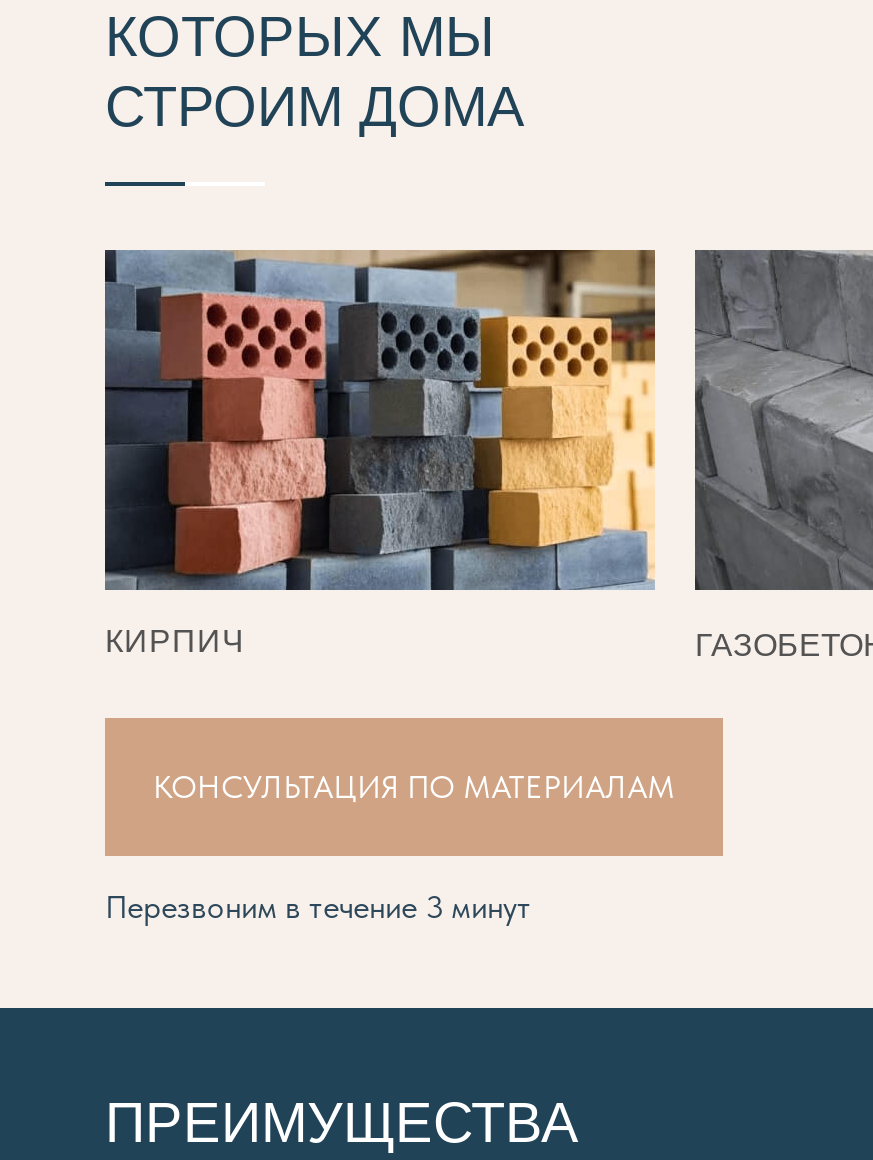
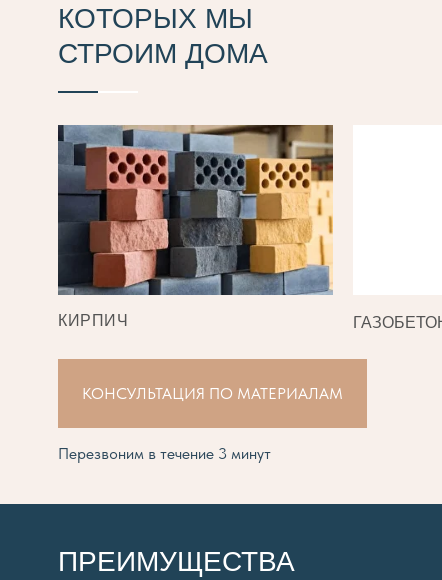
[693,248,867,592] [image] -> none

